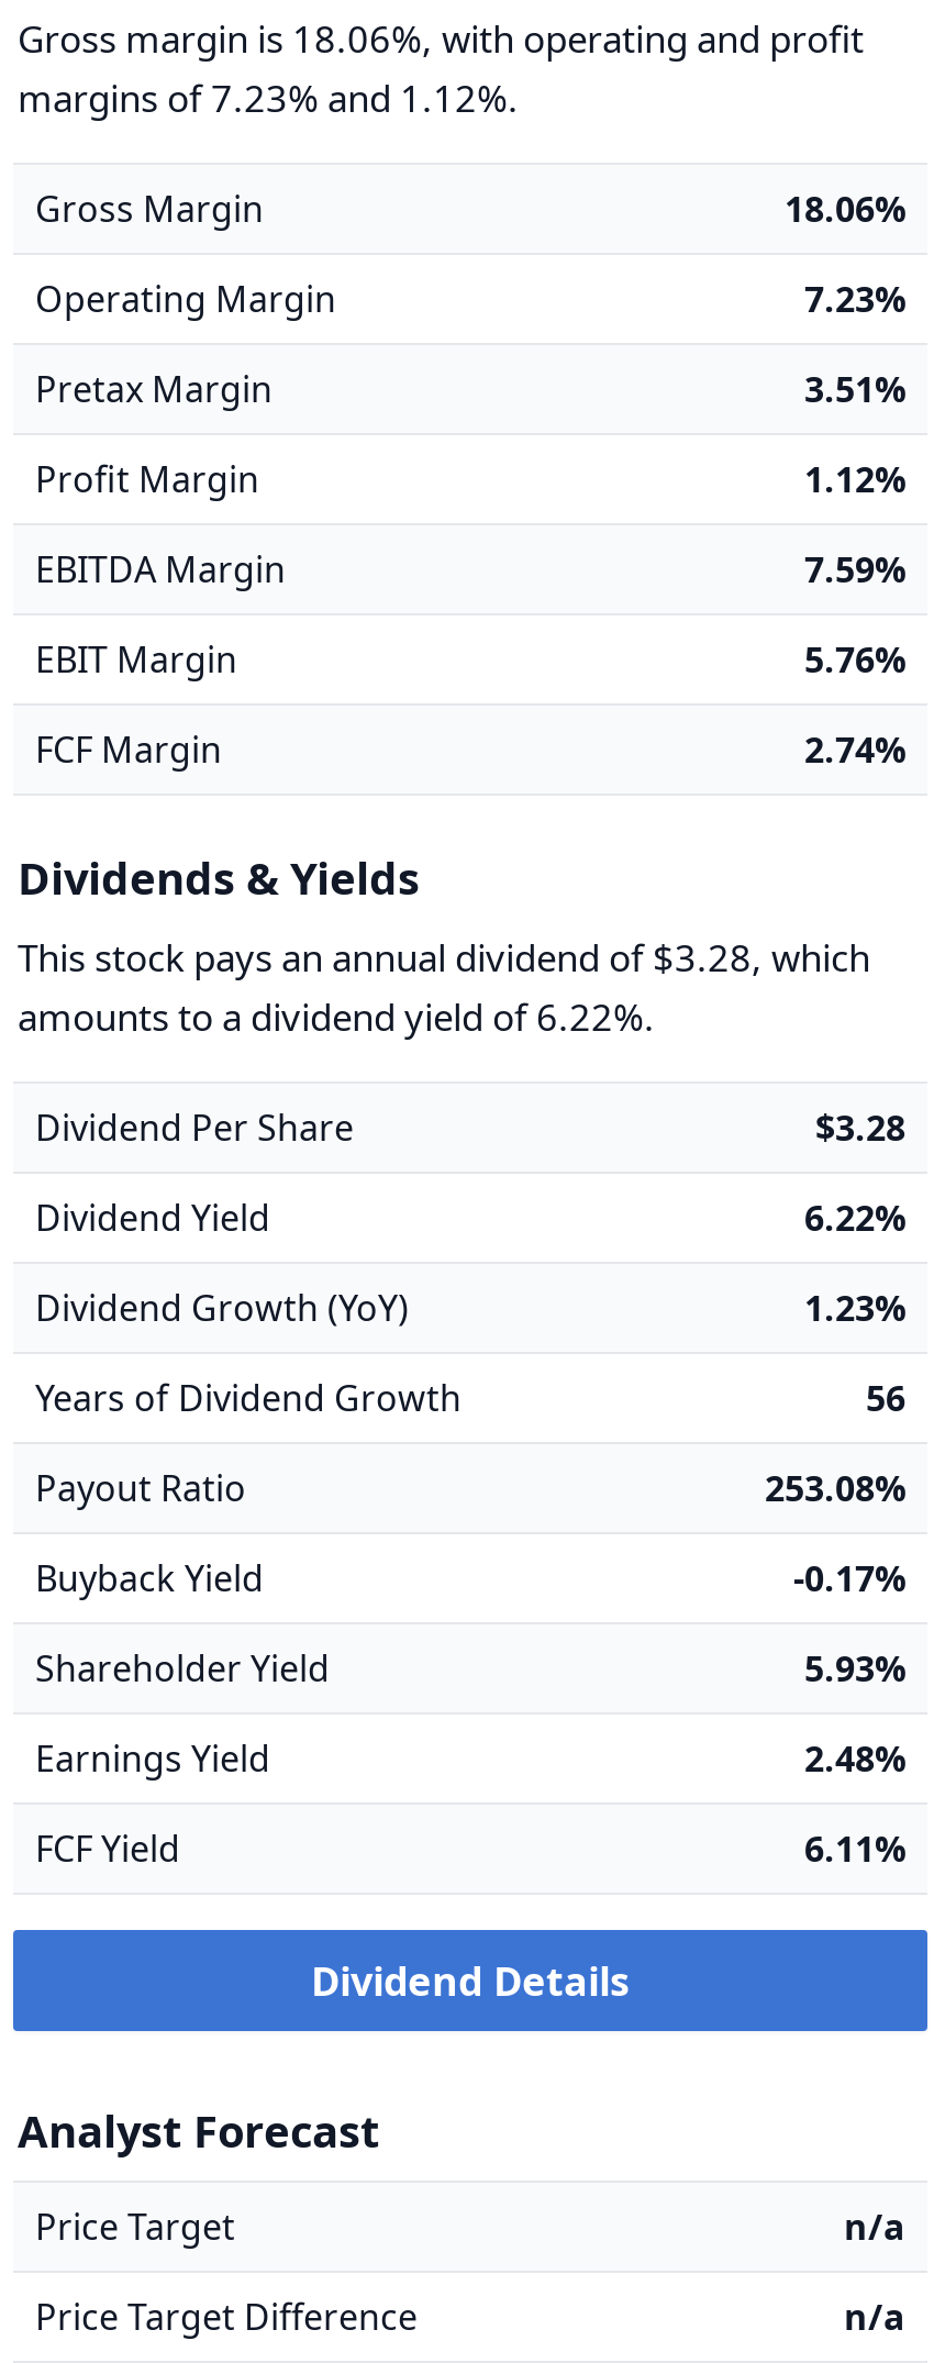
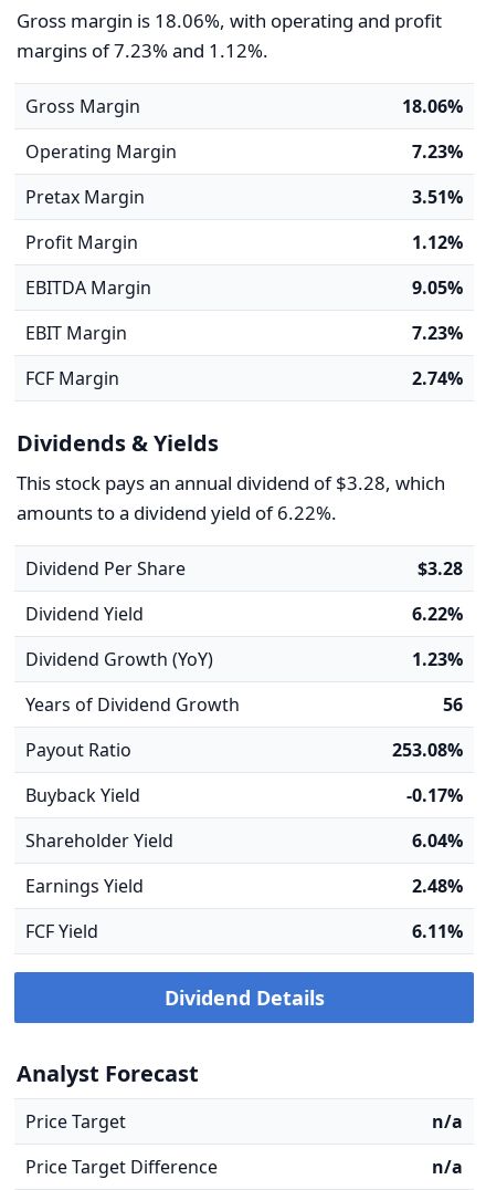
[804,545,905,593] 7.59% -> [412,275,463,300] 9.05%
[804,635,905,684] 5.76% -> [412,321,463,345] 7.23%
[804,1644,905,1693] 5.93% -> [412,828,463,853] 6.04%

